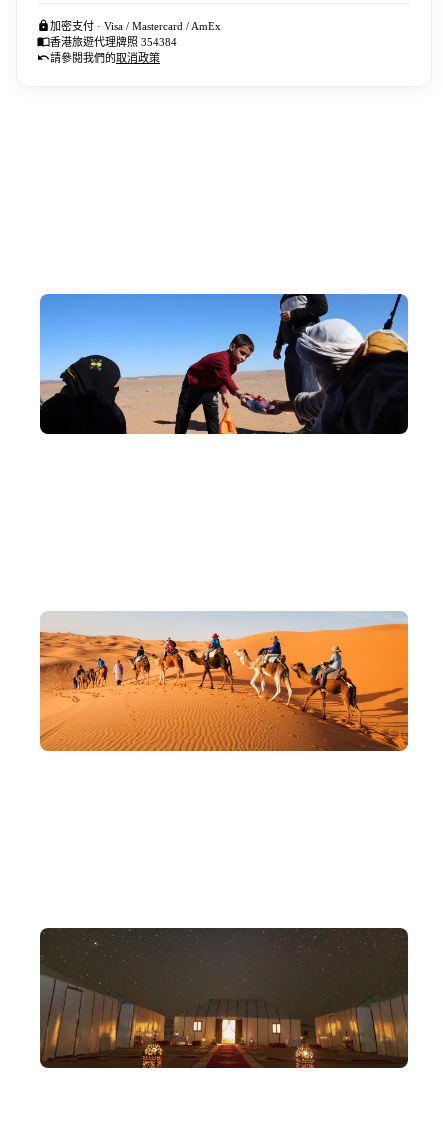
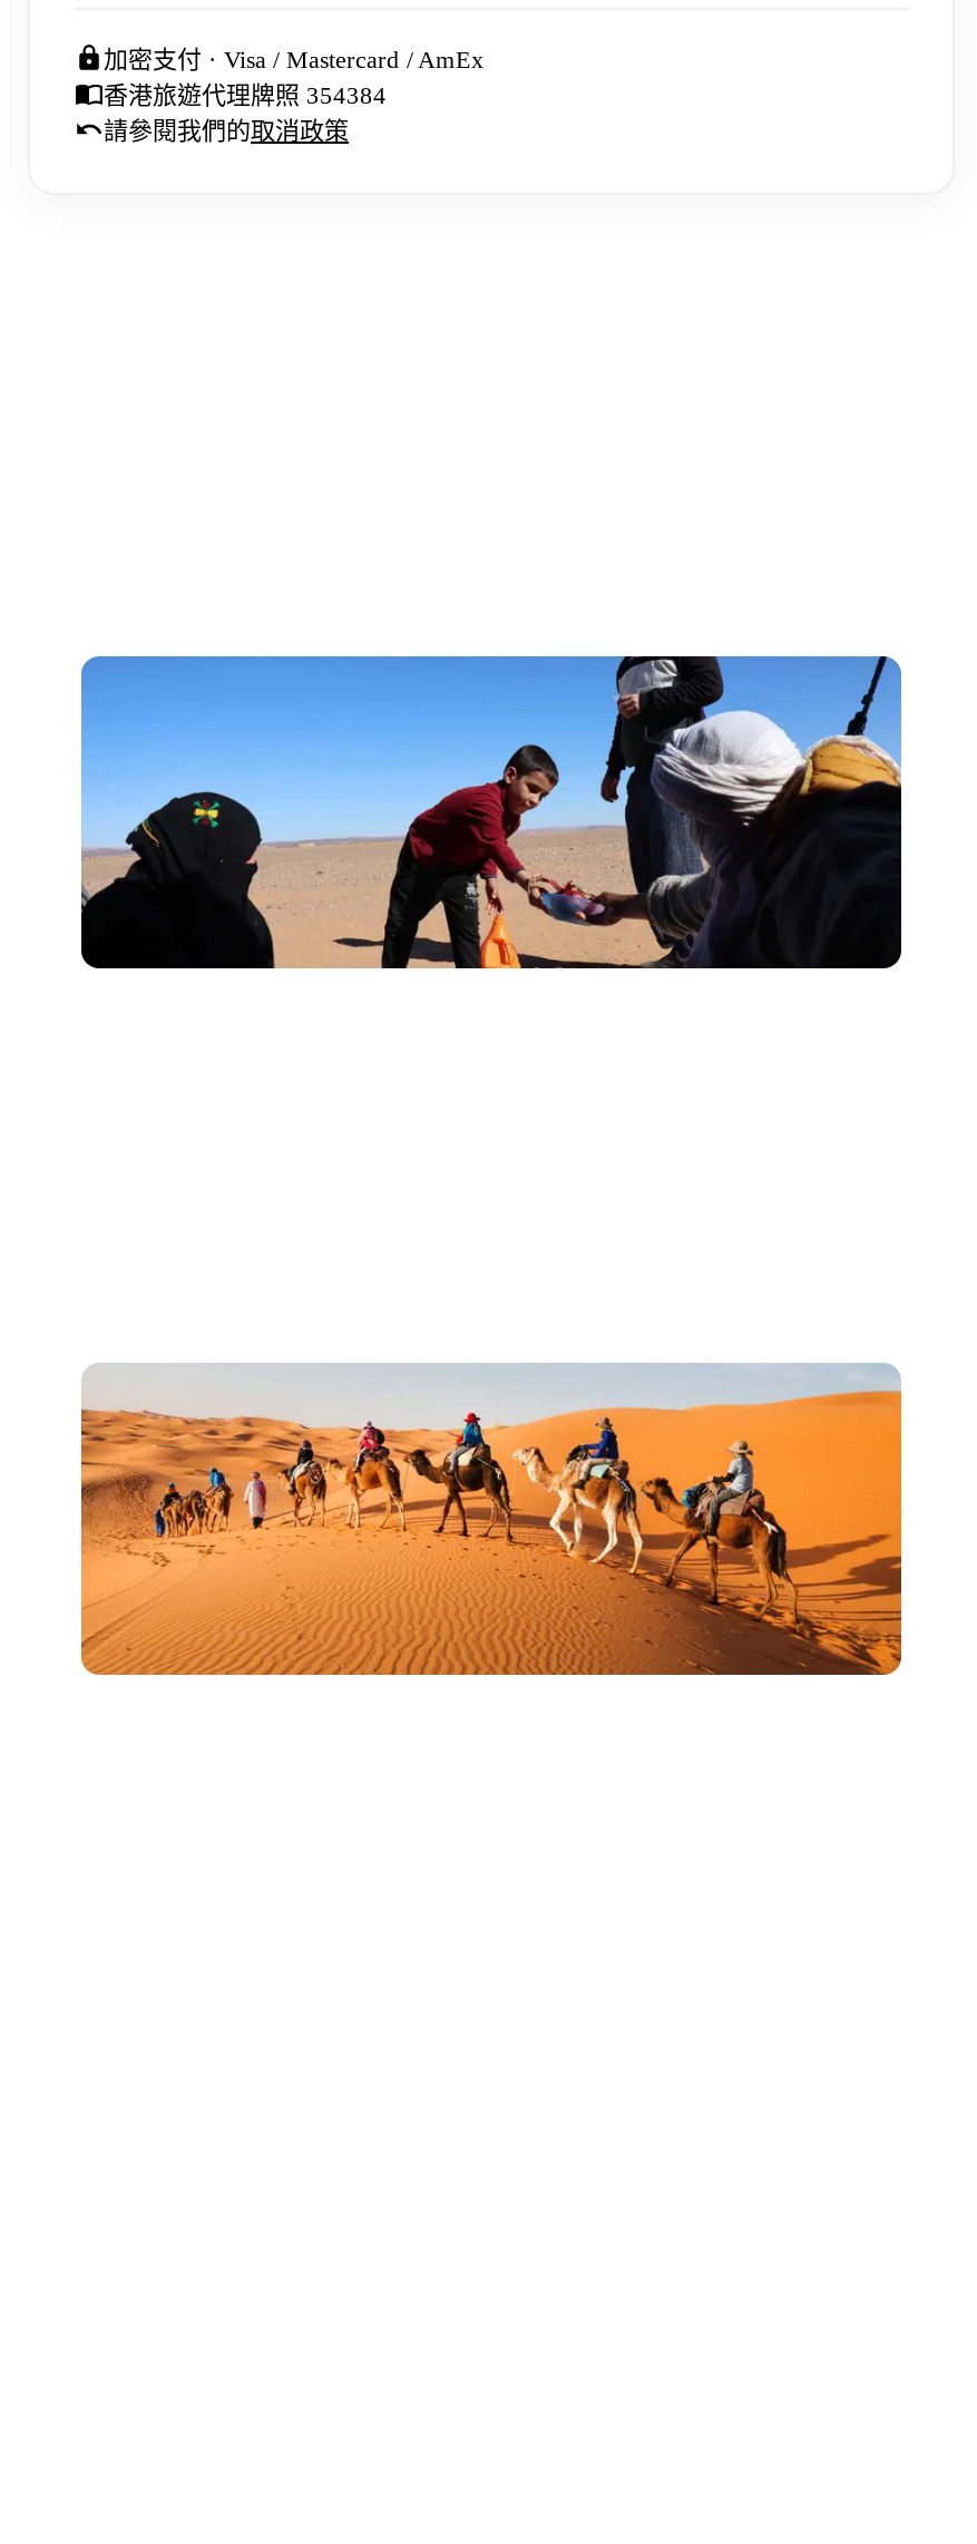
[39,927,409,1069] [image] -> none

